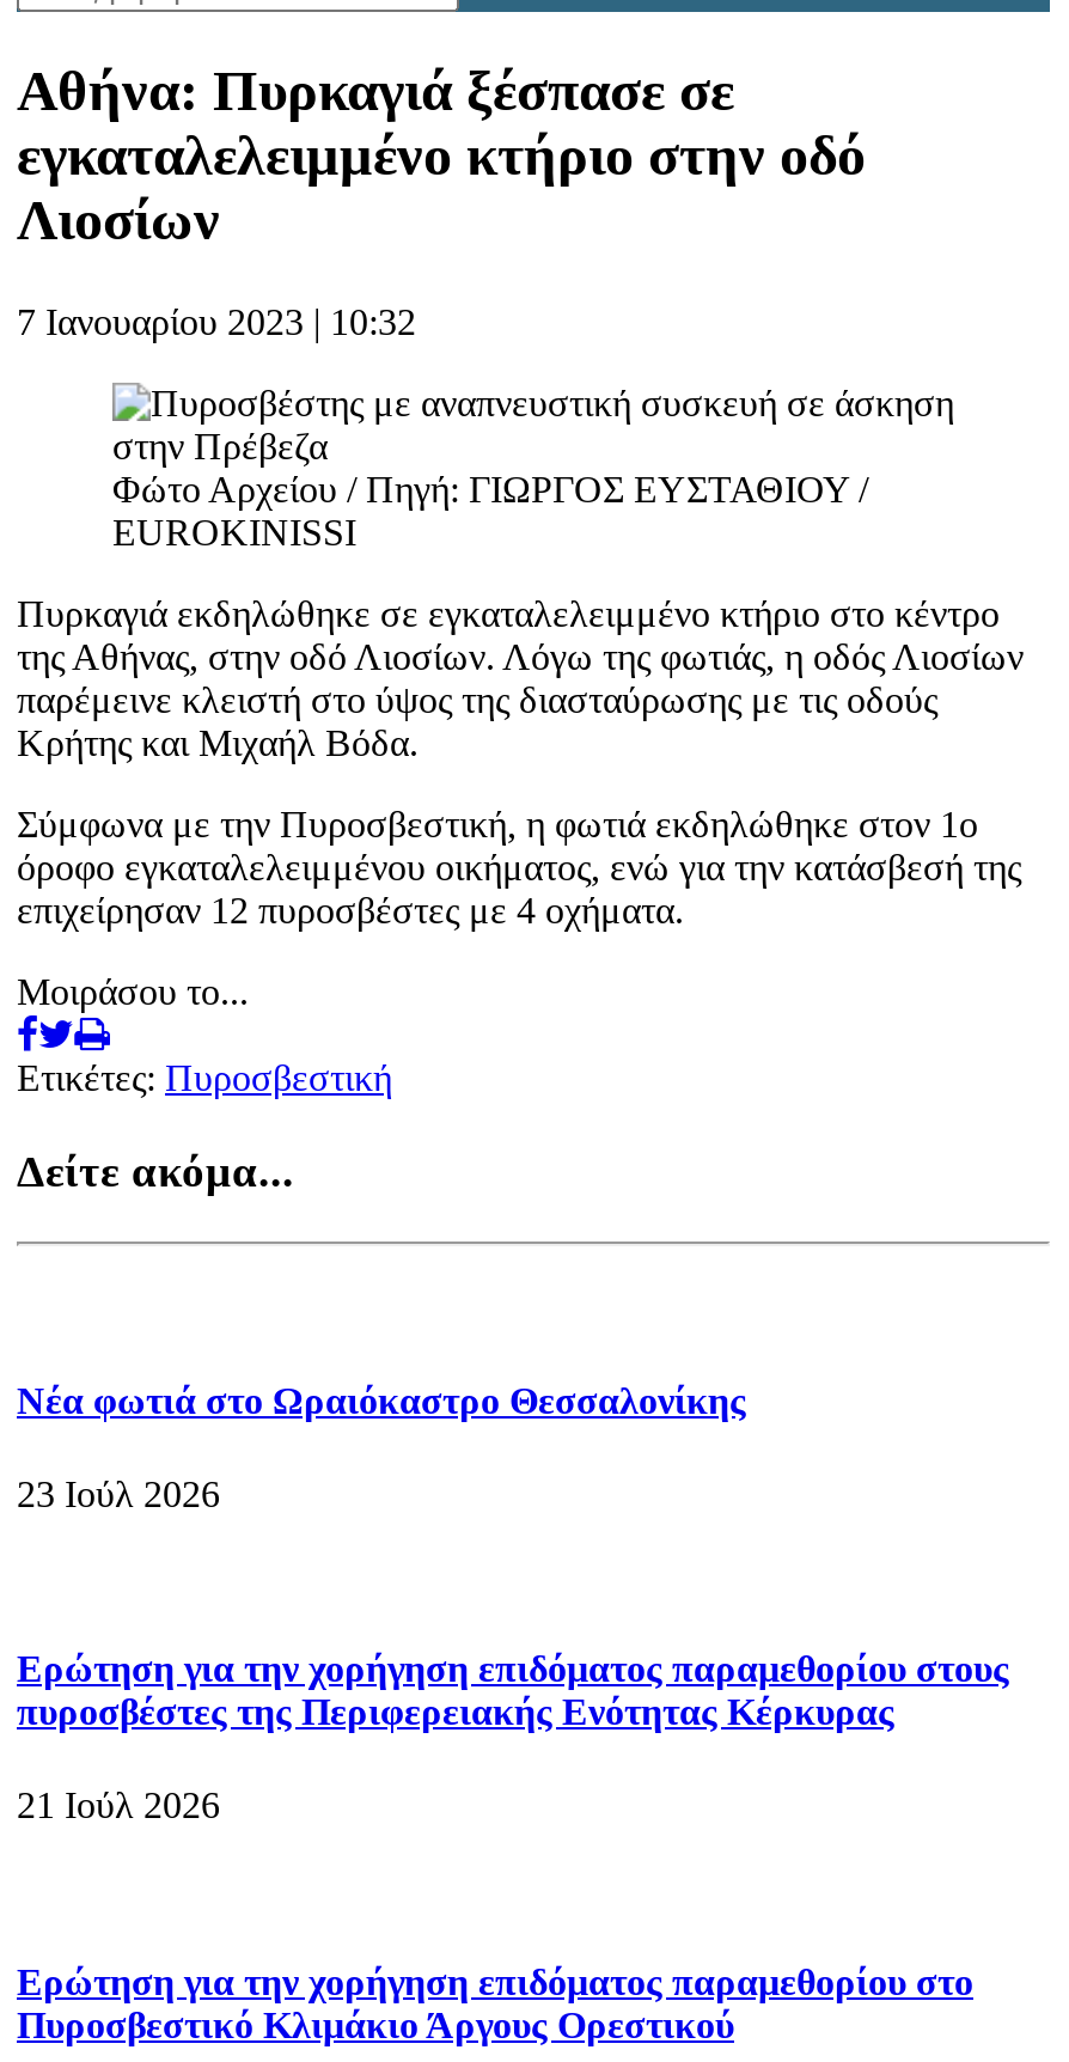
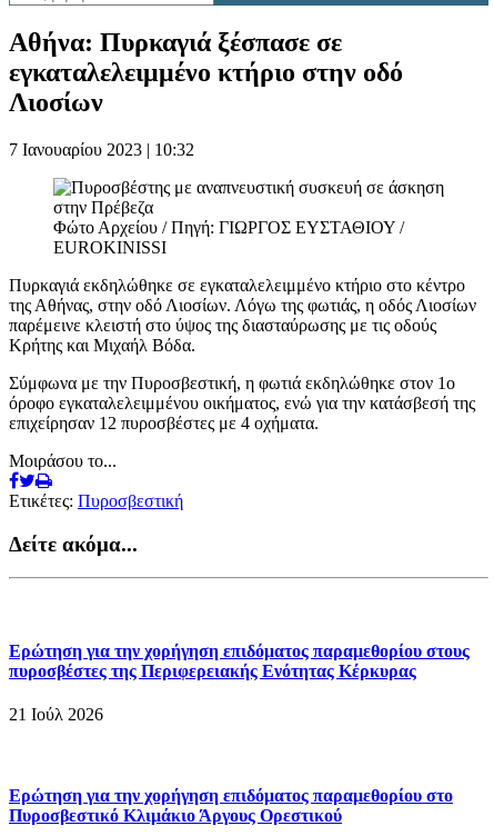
[17,1379,746,1514] Νέα φωτιά στο Ωραιόκαστρο Θεσσαλονίκης | 23 Ιούλ 2026 -> none

